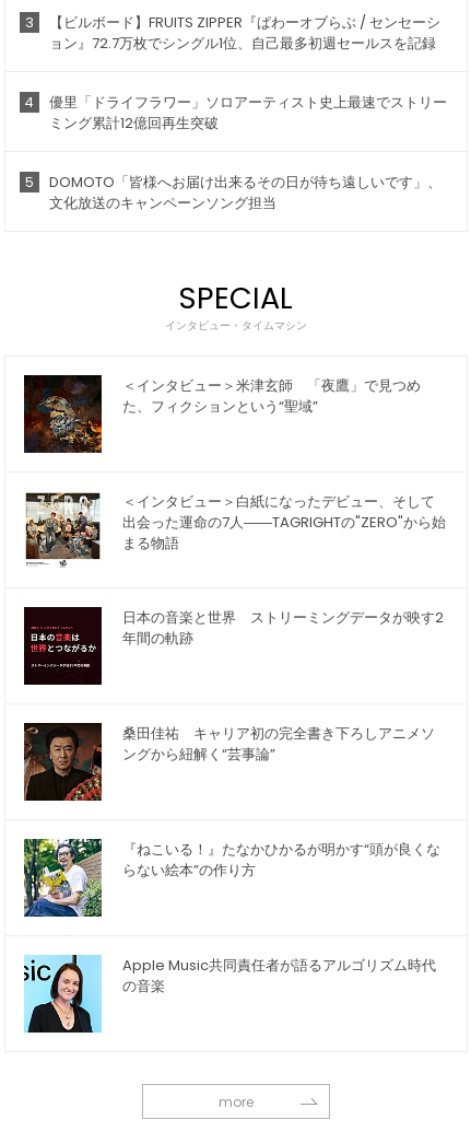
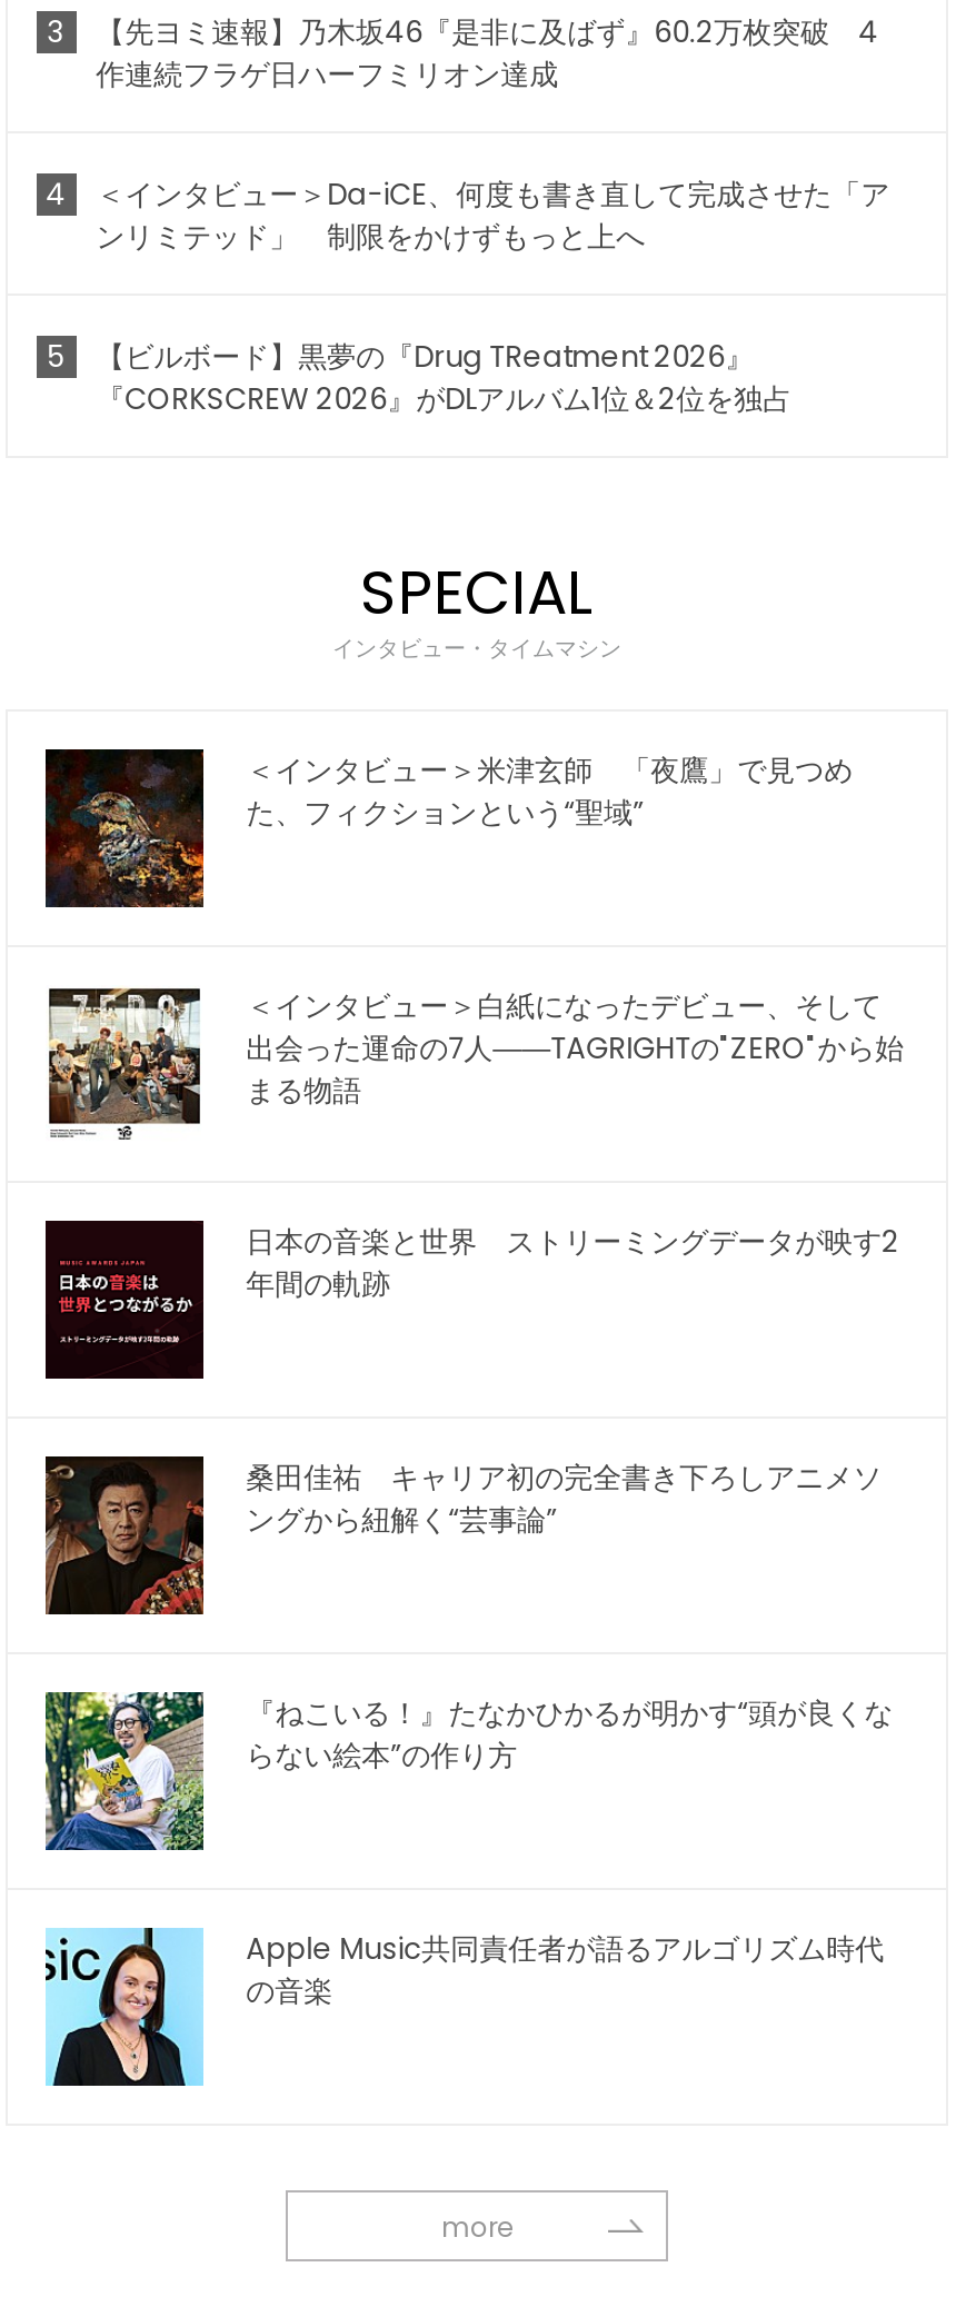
[49,12,440,54] 【ビルボード】FRUITS ZIPPER『ぱわーオブらぶ / センセーシ | ョン』72.7万枚でシングル1位、自己最多初週セールスを記録 -> [96,12,878,96] 【先ヨミ速報】乃木坂46『是非に及ばず』60.2万枚突破 4 | 作連続フラゲ日ハーフミリオン達成
[49,92,447,134] 優里「ドライフラワー」ソロアーティスト史上最速でストリー | ミング累計12億回再生突破 -> [96,174,890,258] ＜インタビュー＞Da-iCE、何度も書き直して完成させた「ア | ンリミテッド」 制限をかけずもっと上へ
[49,172,441,214] DOMOTO「皆様へお届け出来るその日が待ち遠しいです」、 | 文化放送のキャンペーンソング担当 -> [96,336,792,421] 【ビルボード】黒夢の『Drug TReatment 2026』 | 『CORKSCREW 2026』がDLアルバム1位＆2位を独占

